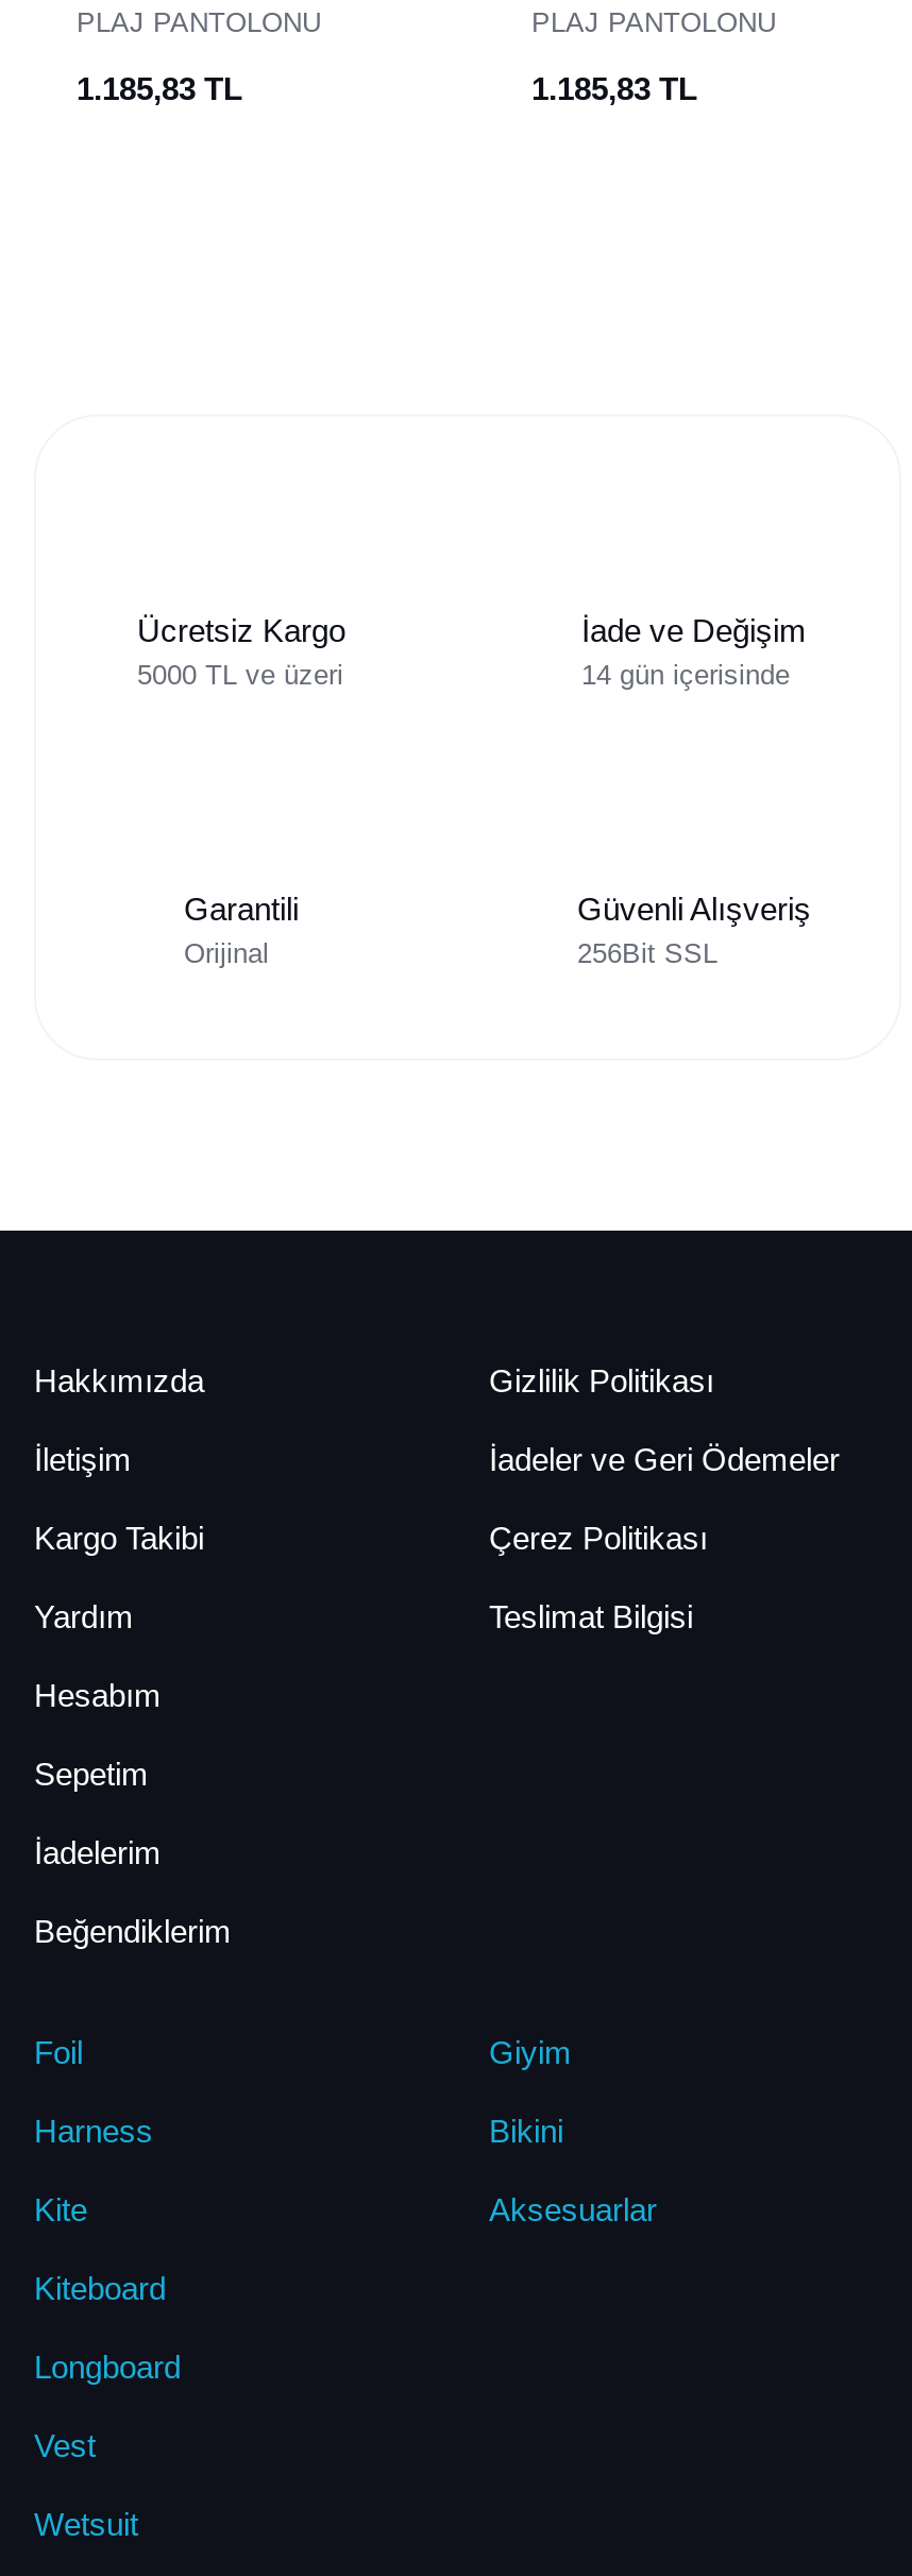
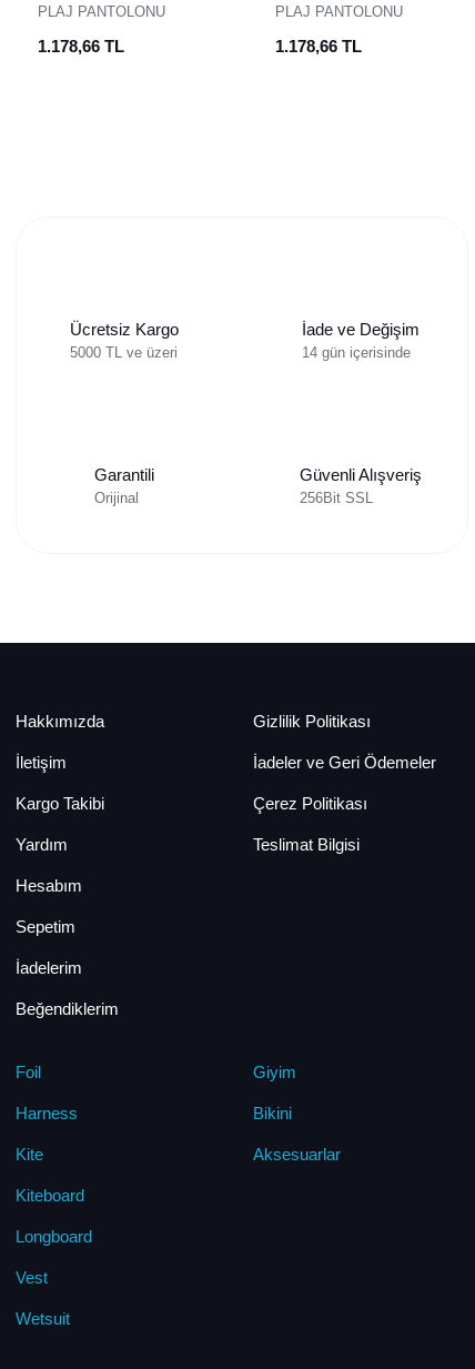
[77,70,242,106] 1.185,83 TL -> [38,37,124,56] 1.178,66 TL
[531,70,697,106] 1.185,83 TL -> [275,37,362,56] 1.178,66 TL

